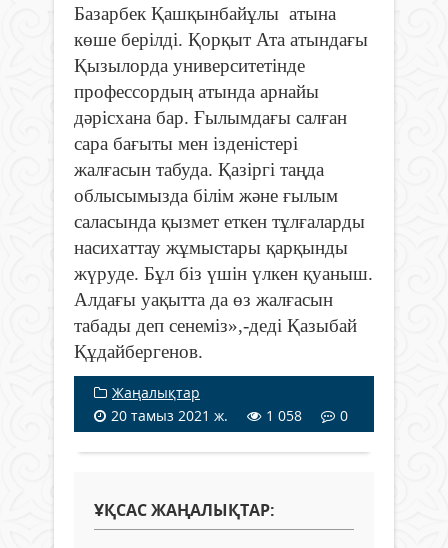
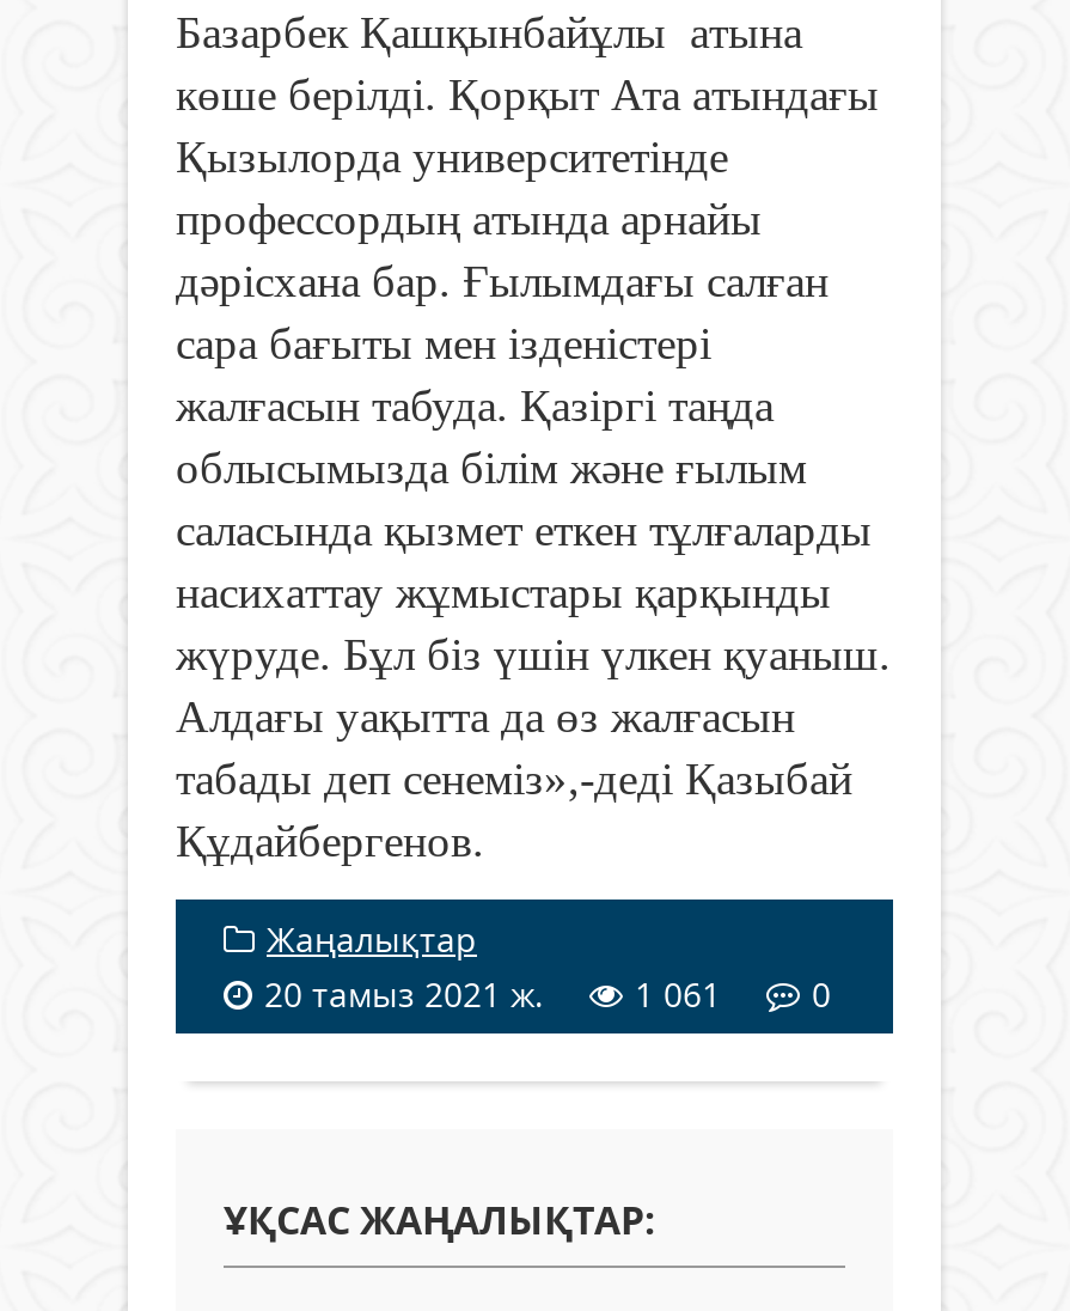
[111,406,348,425] 20 тамыз 2021 ж. 1 058 0 -> [264,971,831,1016] 20 тамыз 2021 ж. 1 061 0

